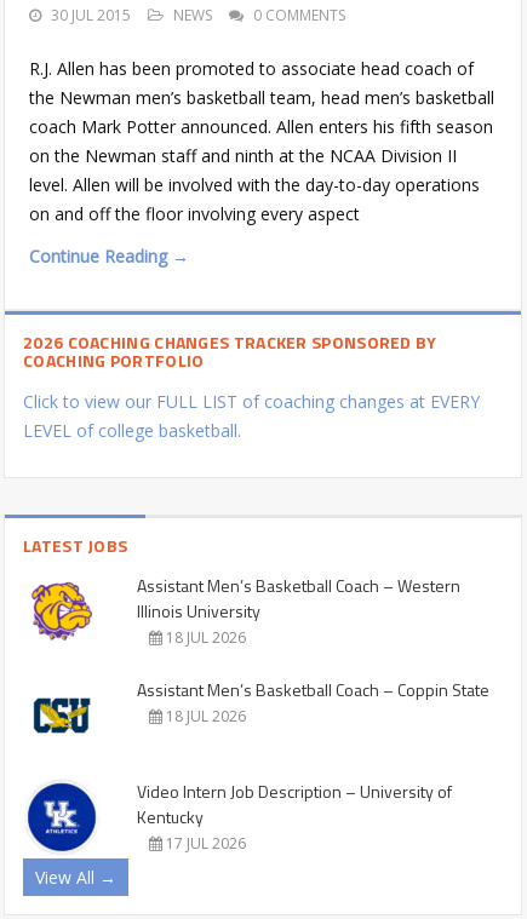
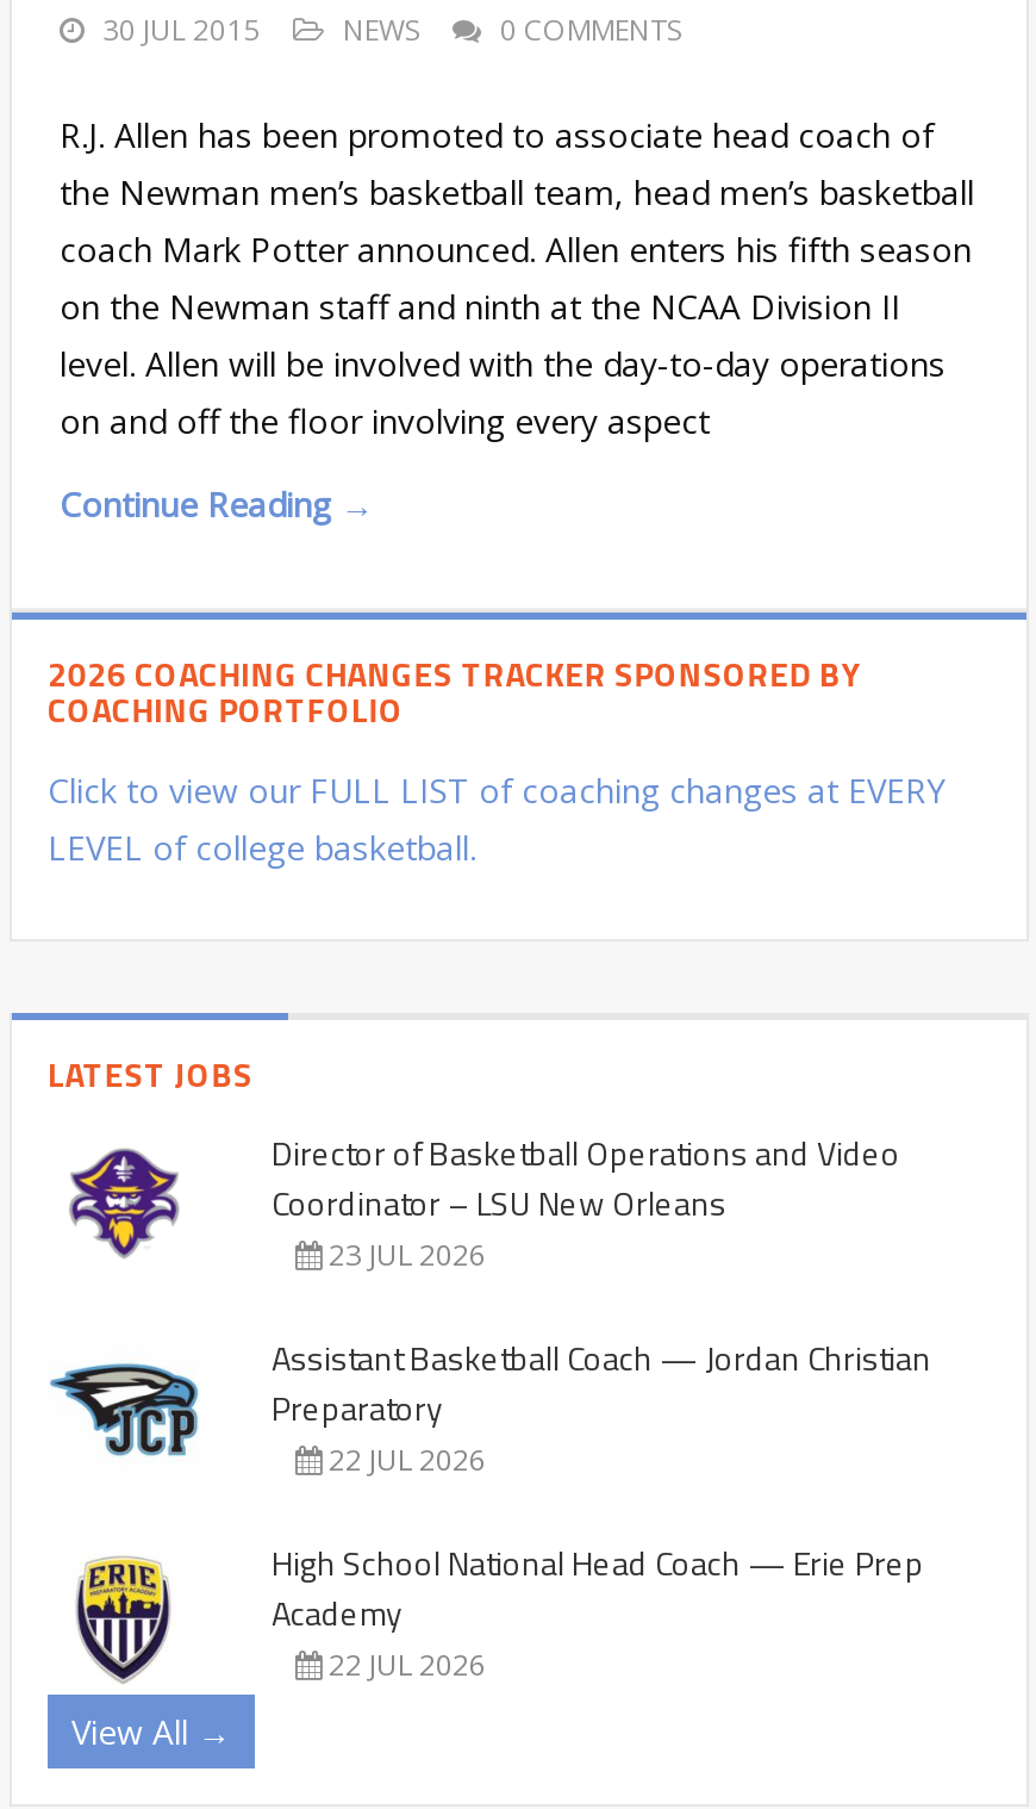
[30,573,460,648] [image] | Assistant Men’s Basketball Coach – Western | Illinois University | 18 JUL 2026 -> [67,1128,900,1276] [image] | Director of Basketball Operations and Video | Coordinator – LSU New Orleans | 23 JUL 2026
[25,677,489,737] [image] | Assistant Men’s Basketball Coach – Coppin State | 18 JUL 2026 -> [48,1333,931,1481] [image] | Assistant Basketball Coach — Jordan Christian | Preparatory | 22 JUL 2026
[25,779,452,854] [image] | Video Intern Job Description – University of | Kentucky | 17 JUL 2026 -> [55,1538,924,1686] [image] | High School National Head Coach — Erie Prep | Academy | 22 JUL 2026

